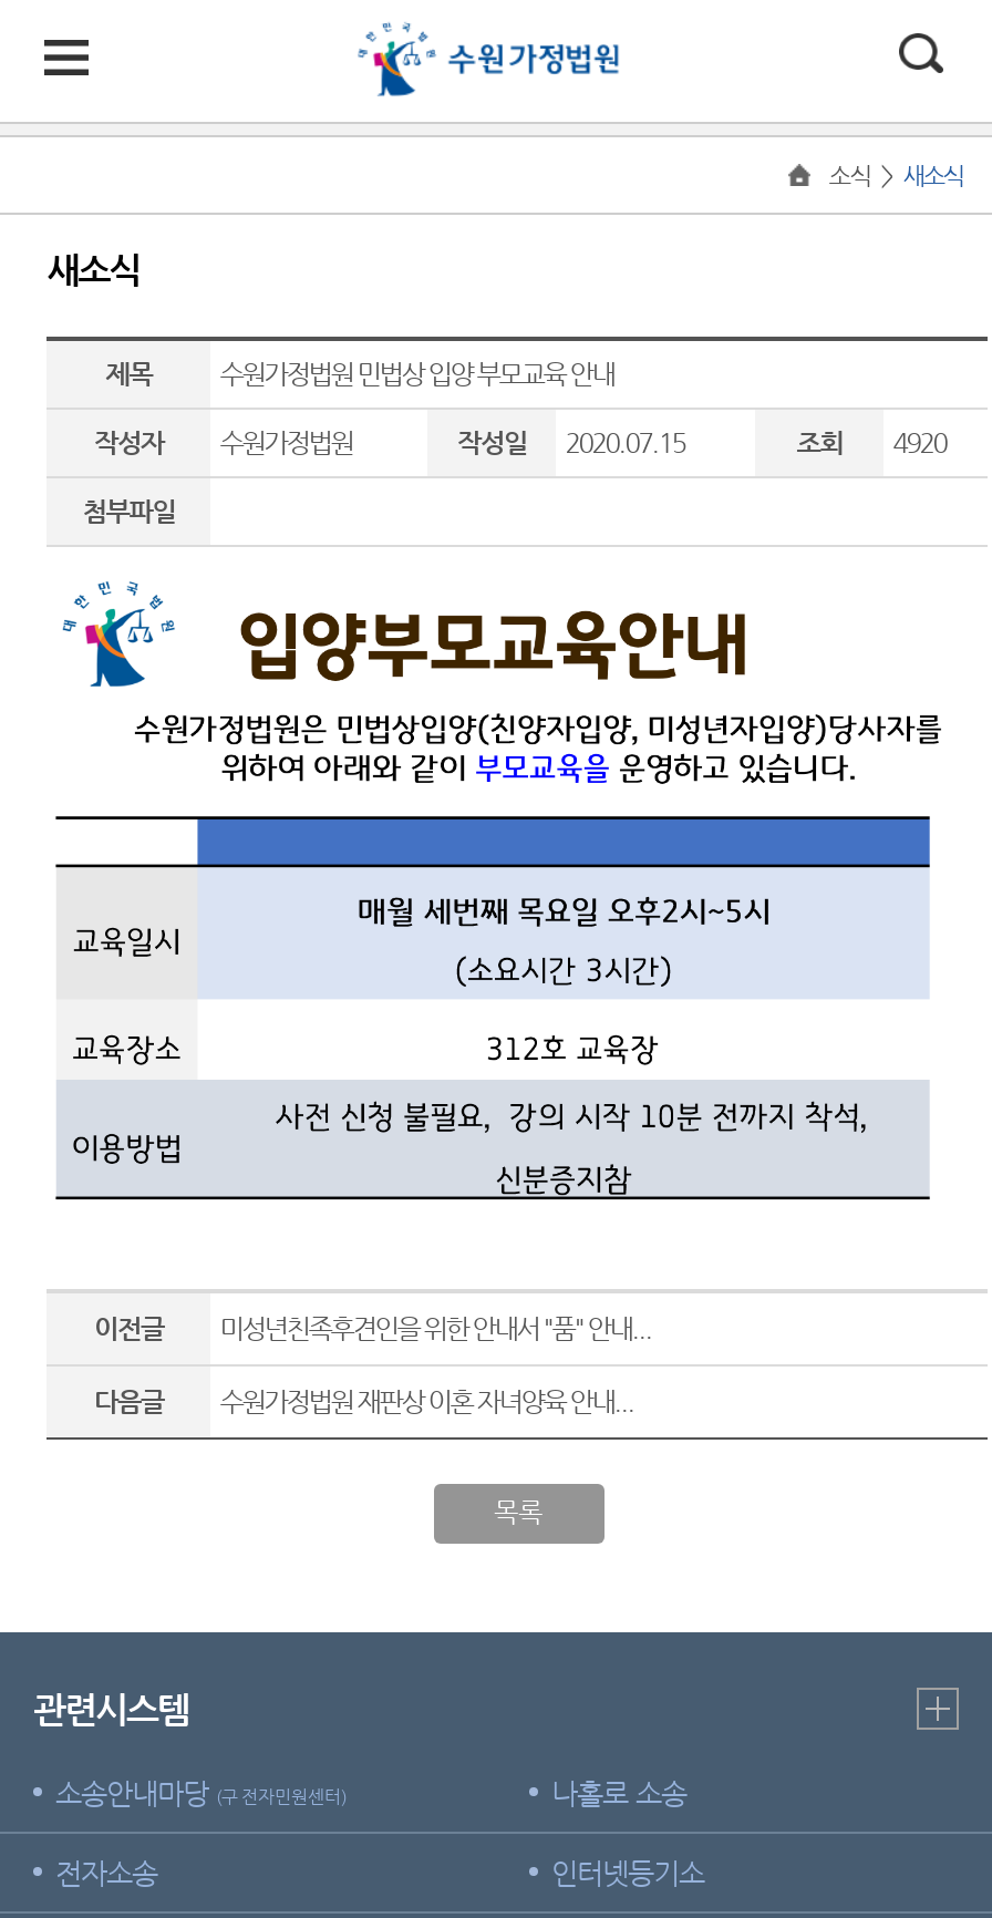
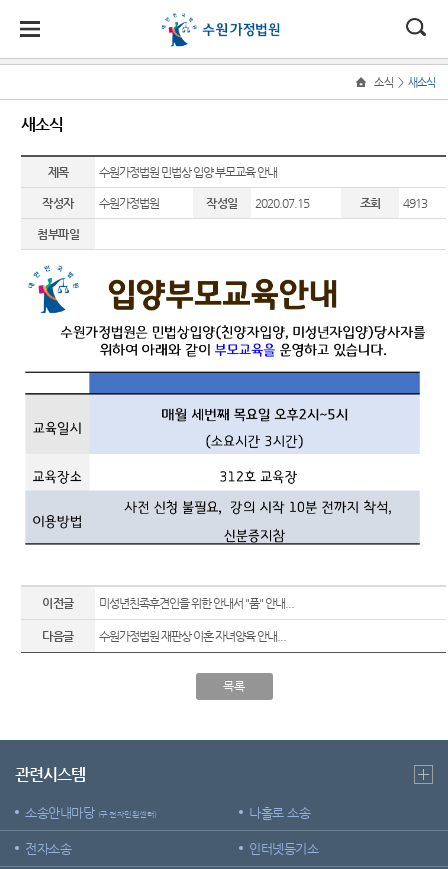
[796,427,946,458] 조회 4920 -> [360,196,427,210] 조회 4913

